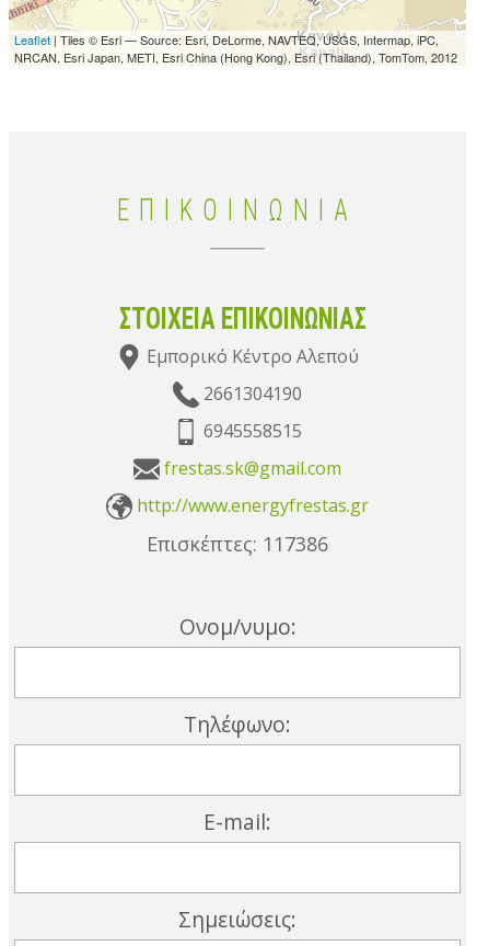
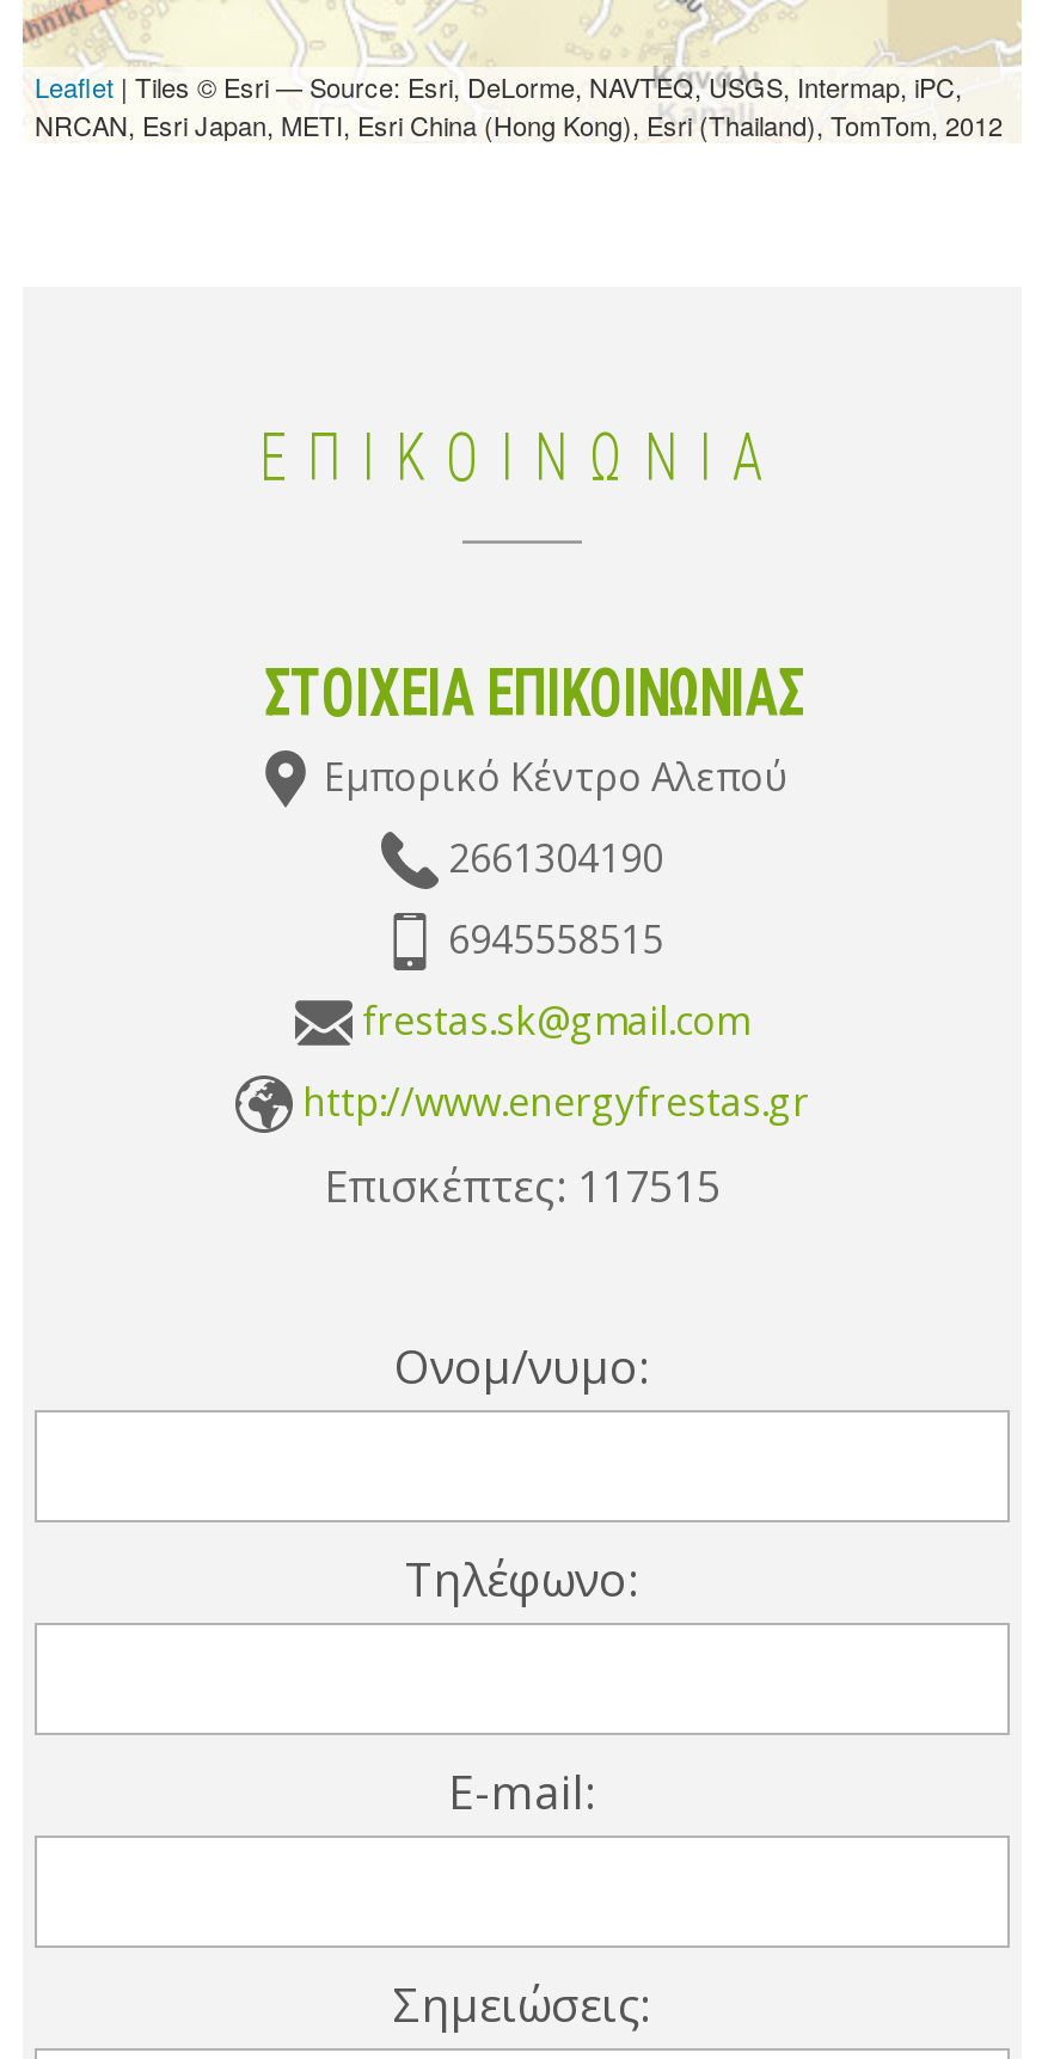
[147,531,328,557] Επισκέπτες: 117386 -> [324,1158,721,1215] Επισκέπτες: 117515

